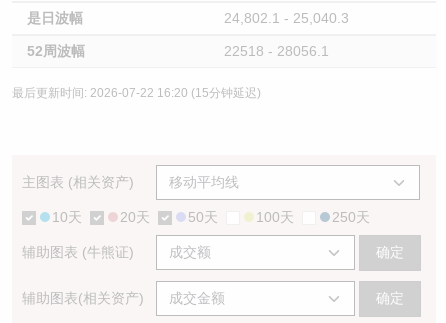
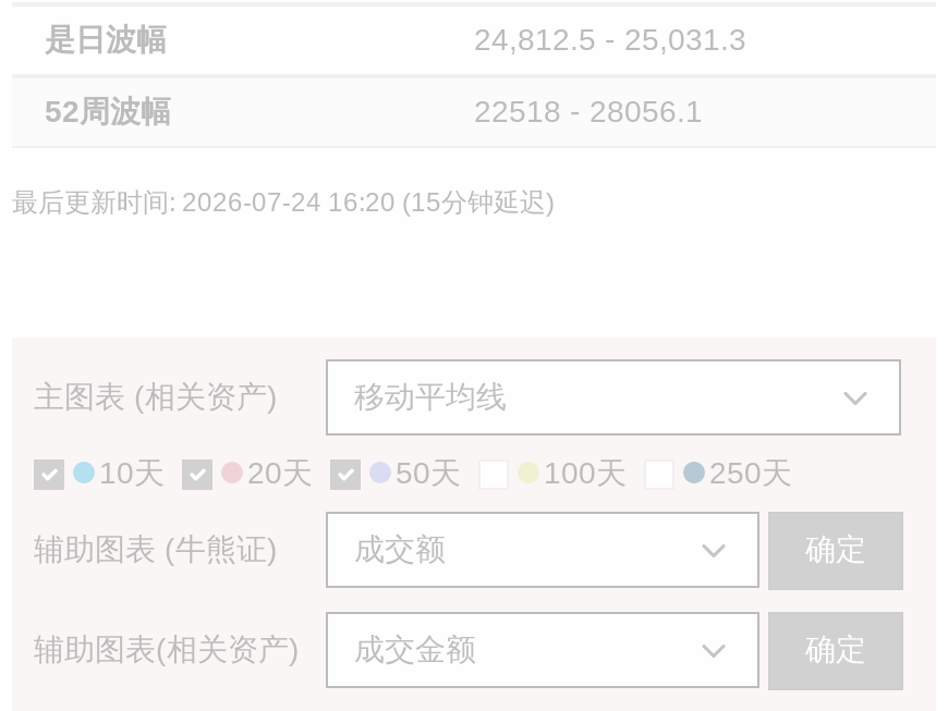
[224,10,349,26] 24,802.1 - 25,040.3 -> [474,22,746,57] 24,812.5 - 25,031.3
[12,86,261,100] 最后更新时间: 2026-07-22 16:20 (15分钟延迟) -> [12,187,555,218] 最后更新时间: 2026-07-24 16:20 (15分钟延迟)

